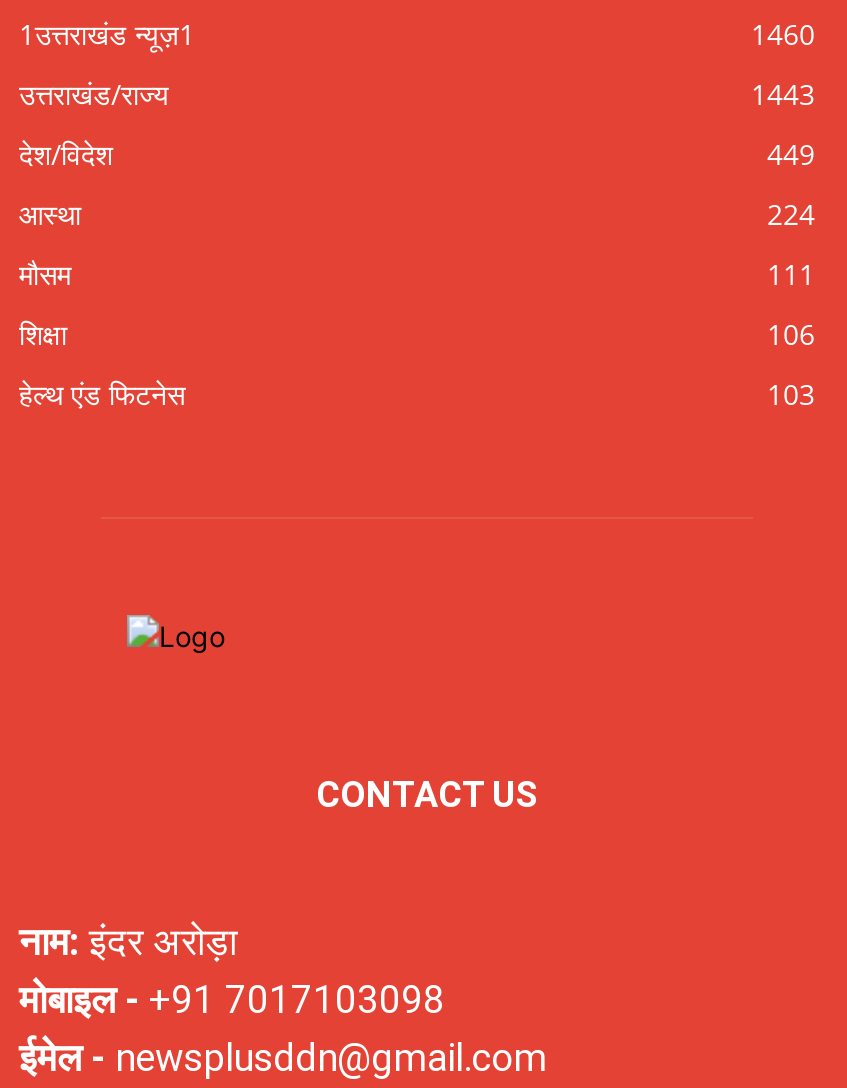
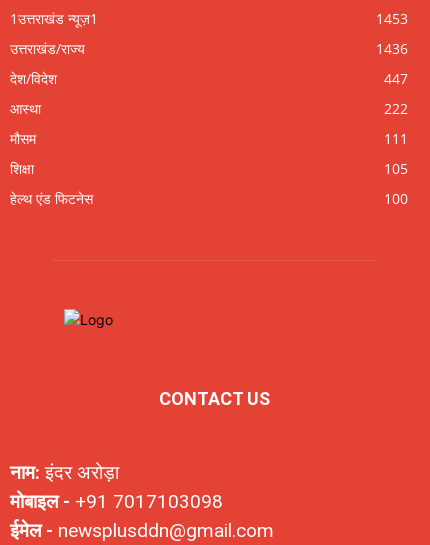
[751,15,815,53] 1460 -> [376,9,408,28] 1453
[751,75,815,113] 1443 -> [376,39,408,58] 1436
[767,135,815,173] 449 -> [384,69,408,88] 447
[767,195,815,233] 224 -> [384,99,408,118] 222
[767,315,815,353] 106 -> [384,159,408,178] 105
[767,375,815,413] 103 -> [384,189,408,208] 100

